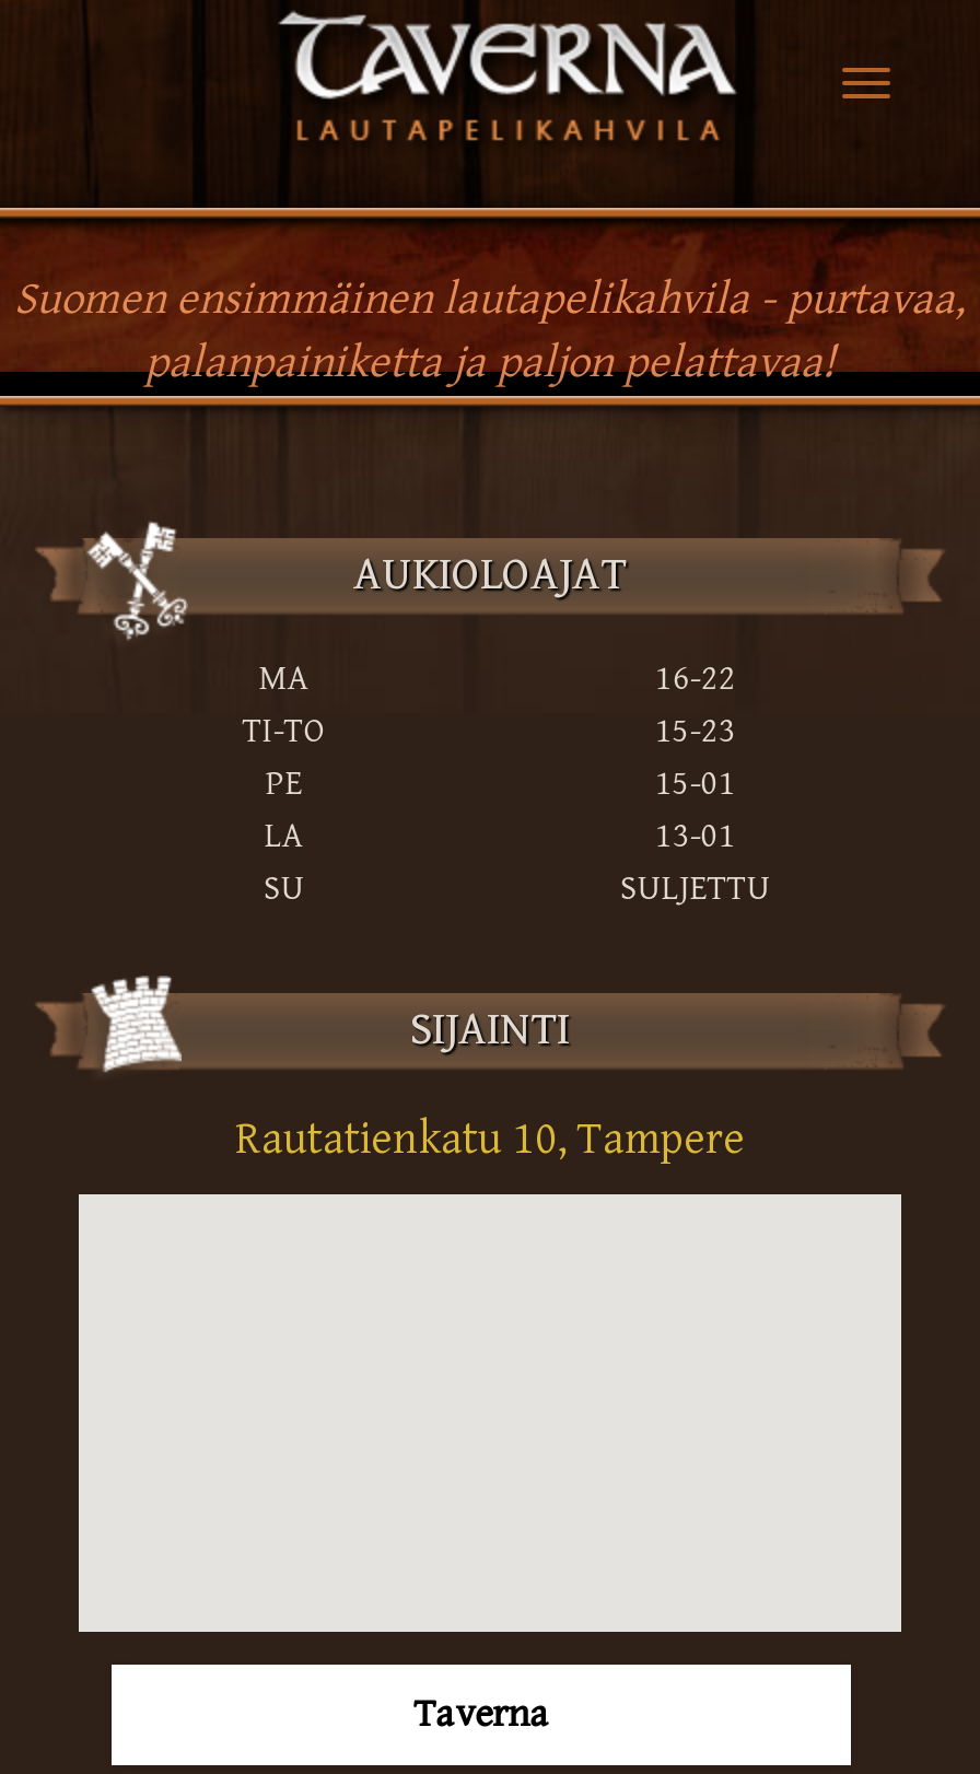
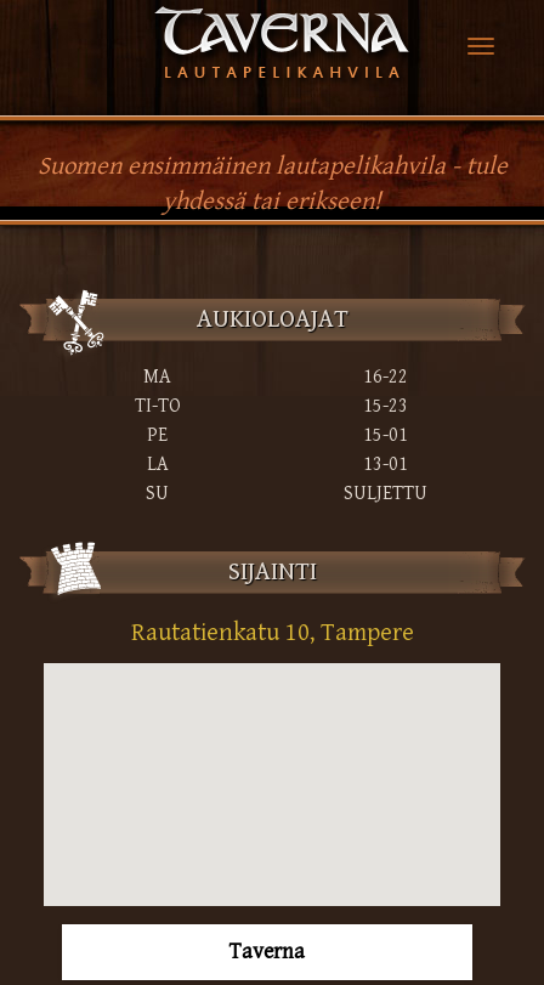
[14,274,966,390] Suomen ensimmäinen lautapelikahvila - purtavaa, | palanpainiketta ja paljon pelattavaa! -> [37,152,507,217] Suomen ensimmäinen lautapelikahvila - tule | yhdessä tai erikseen!

